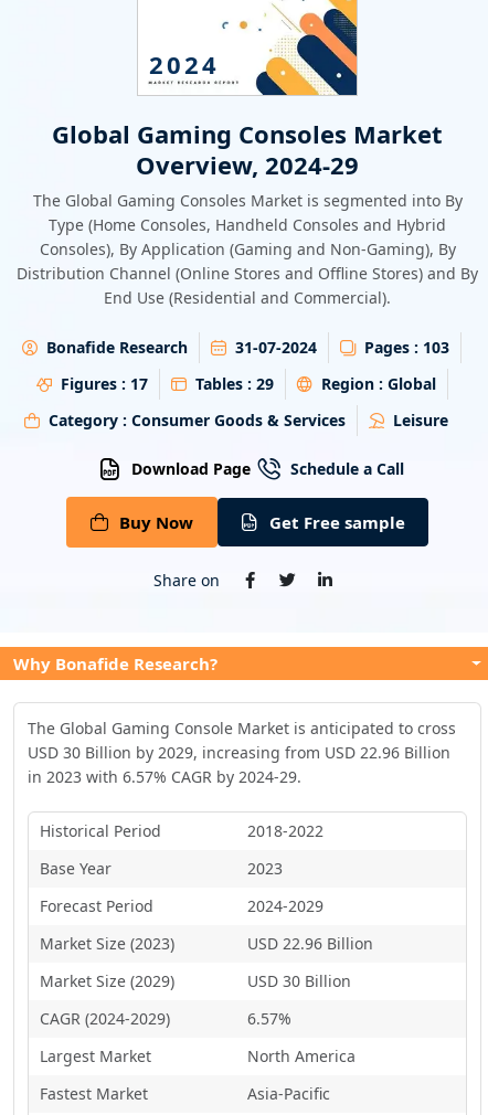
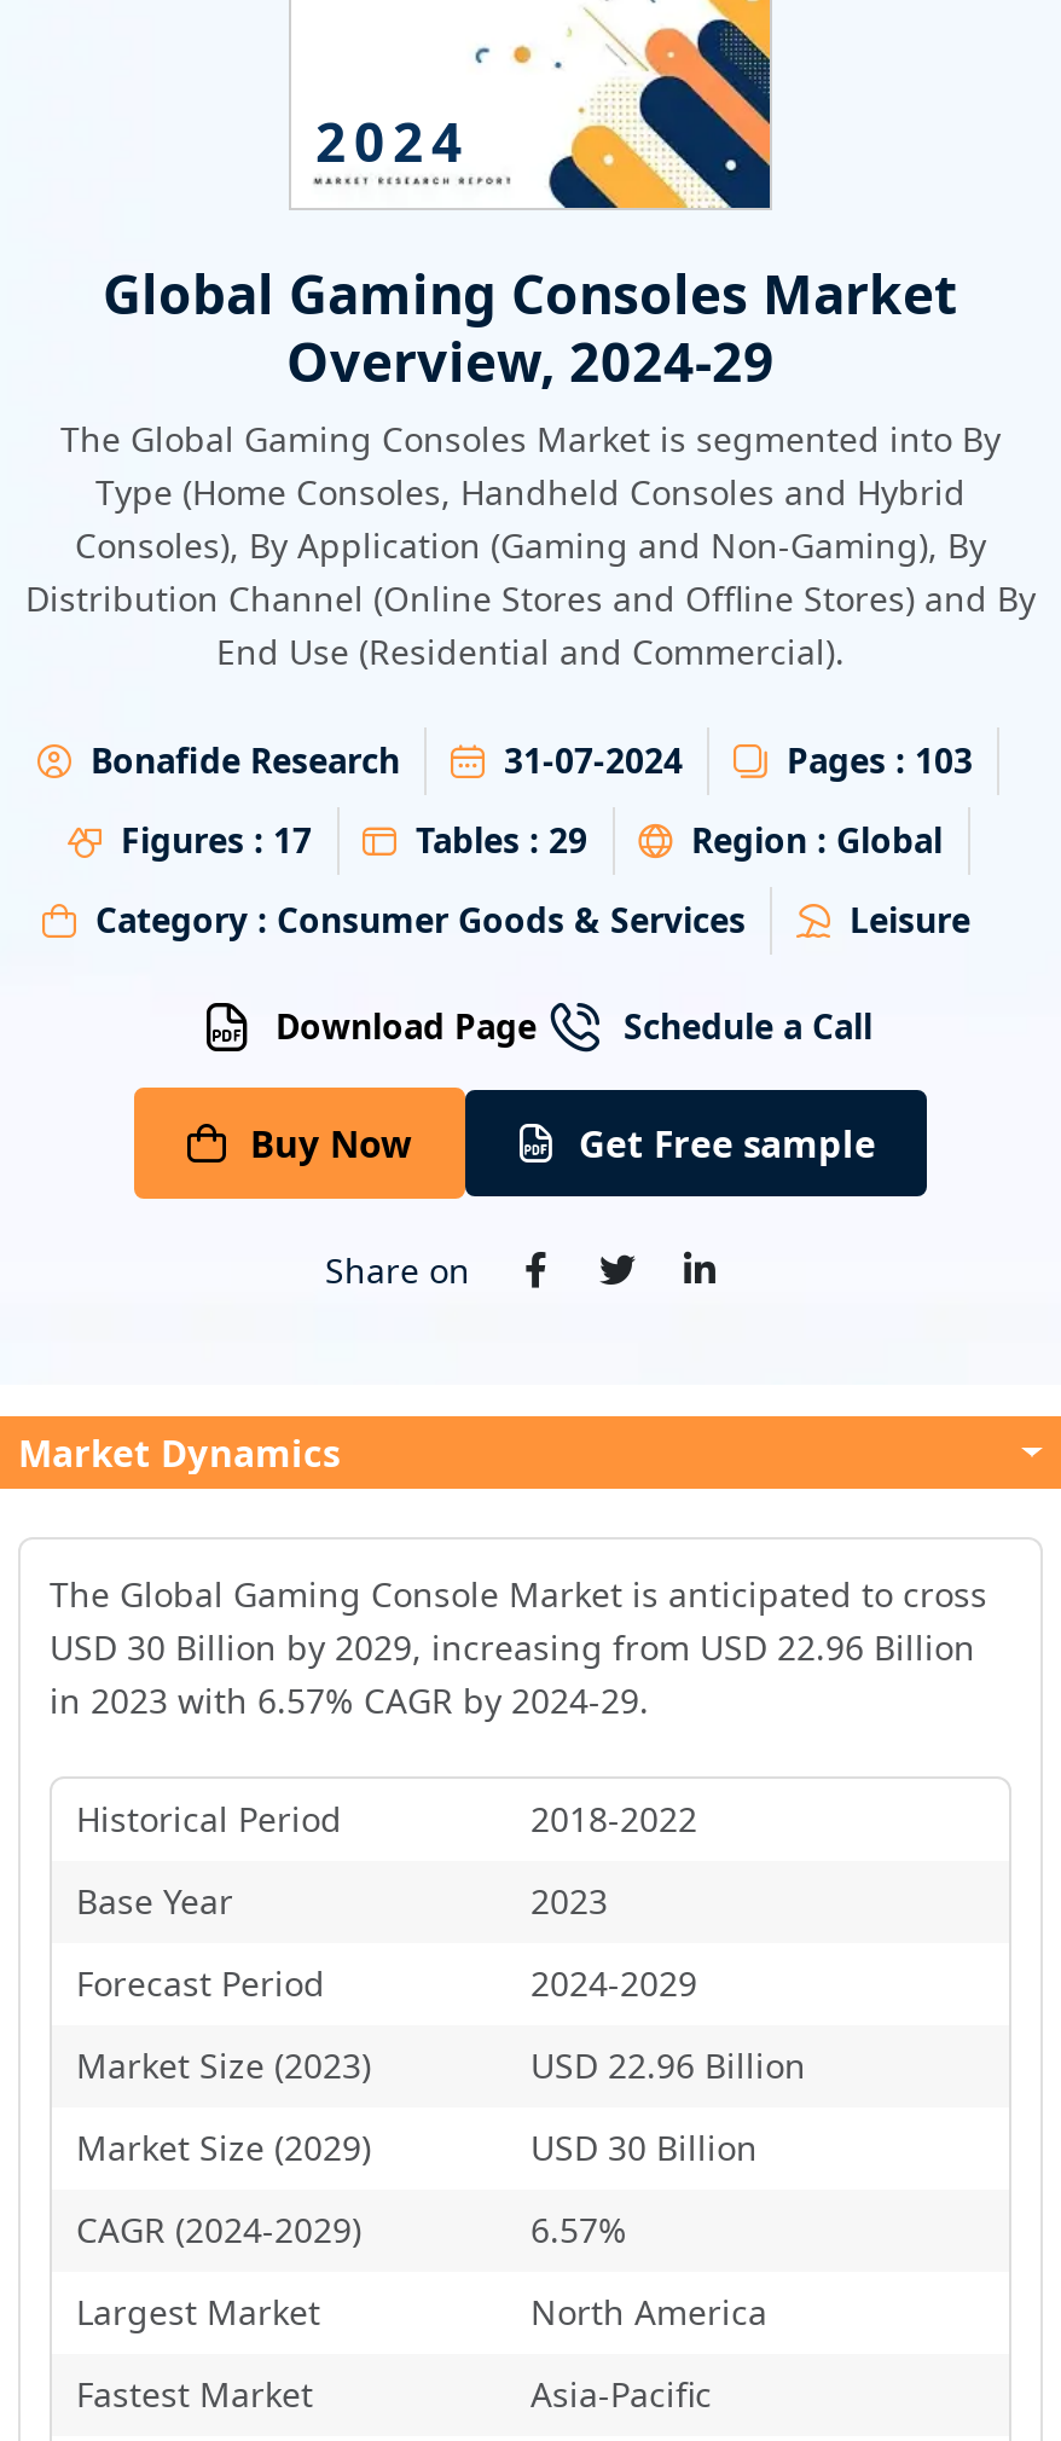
[13,653,218,675] Why Bonafide Research? -> [18,1429,340,1477] Market Dynamics

